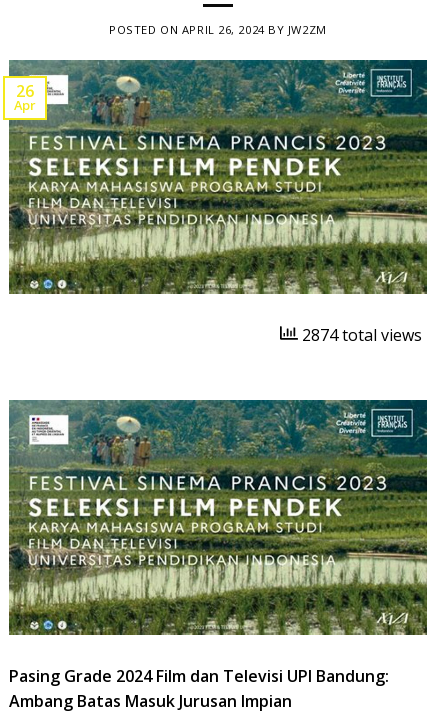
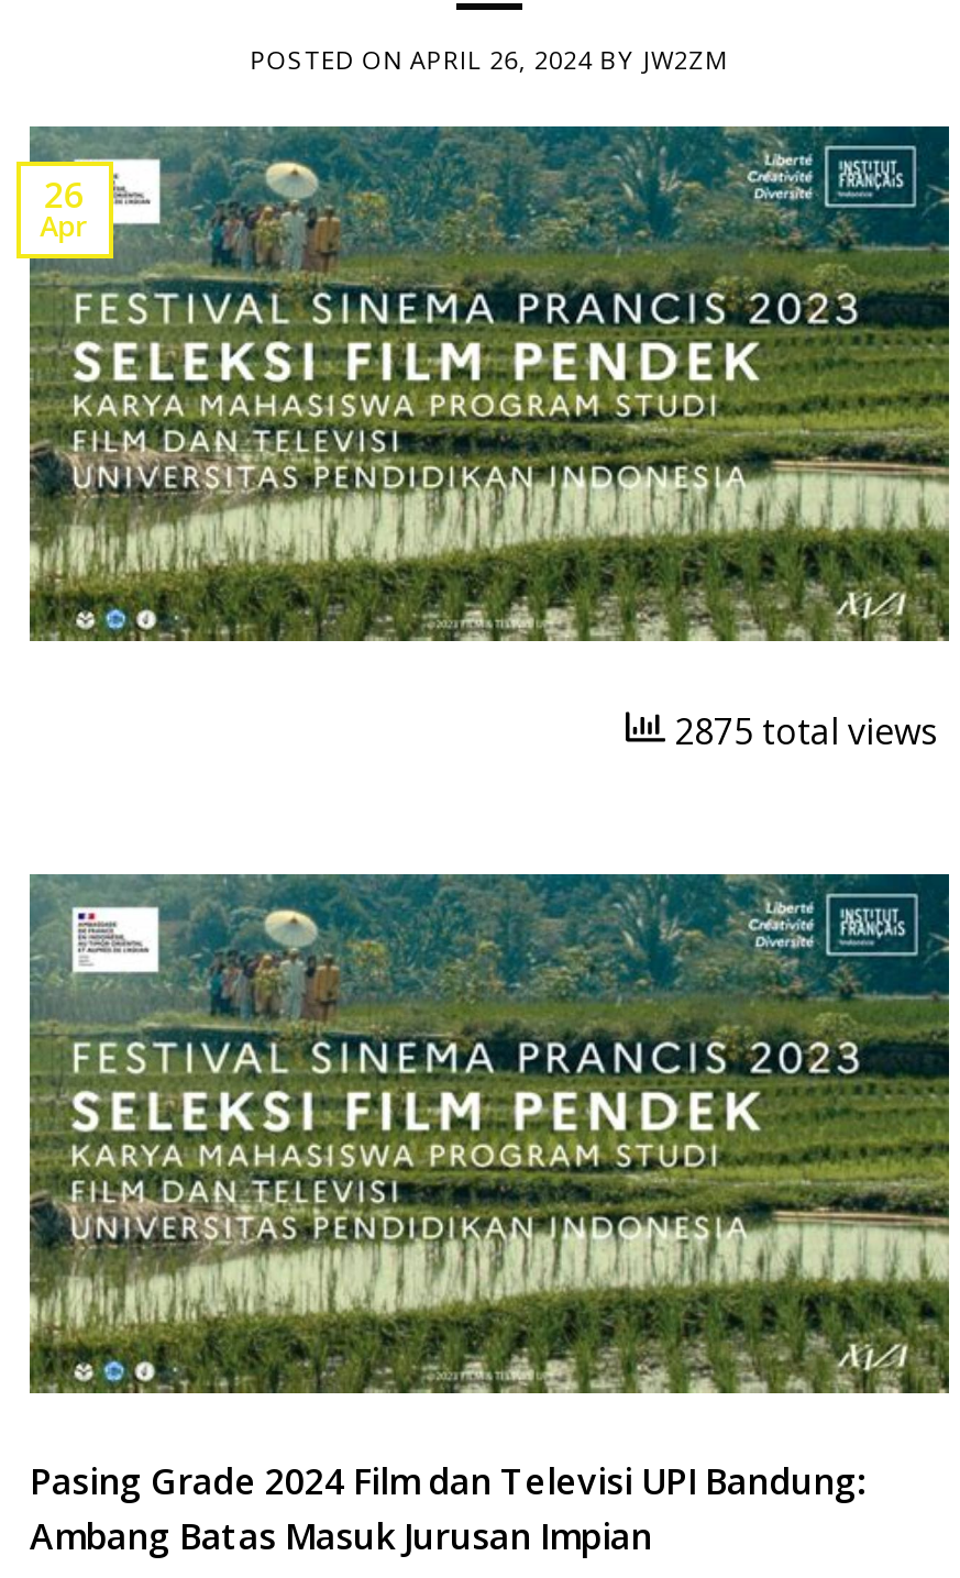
[298,324,422,346] 2874 total views -> [665,708,938,756] 2875 total views

